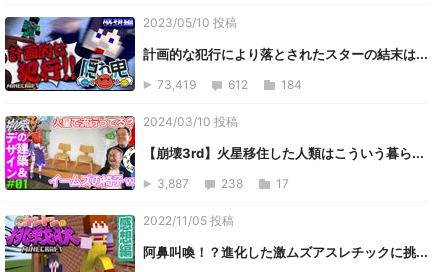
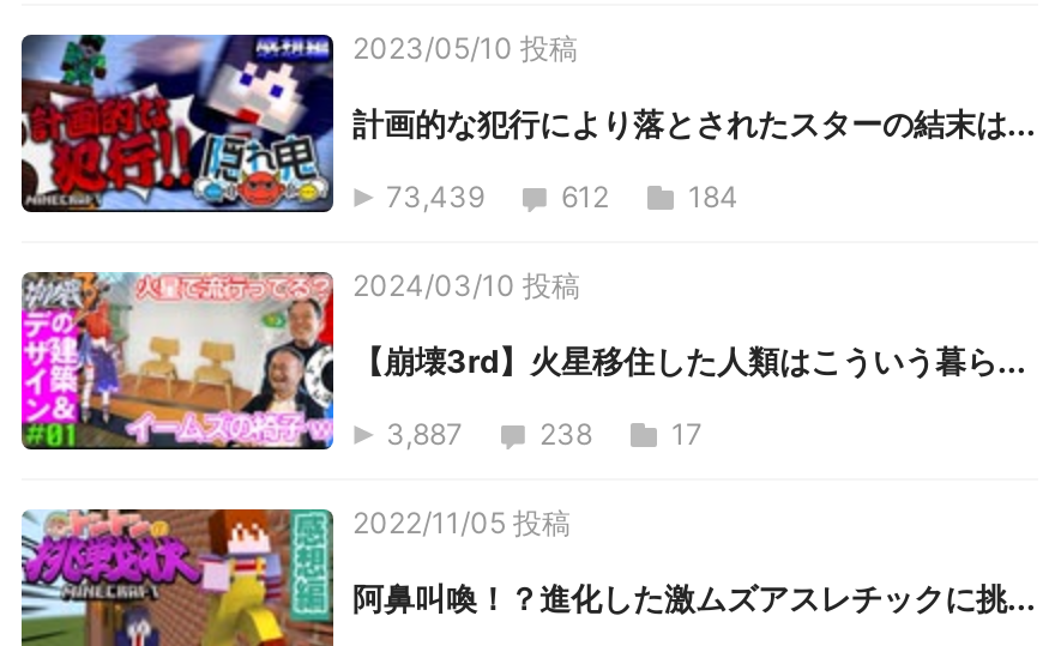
[157,77,196,92] 73,419 -> [386,179,484,215] 73,439

